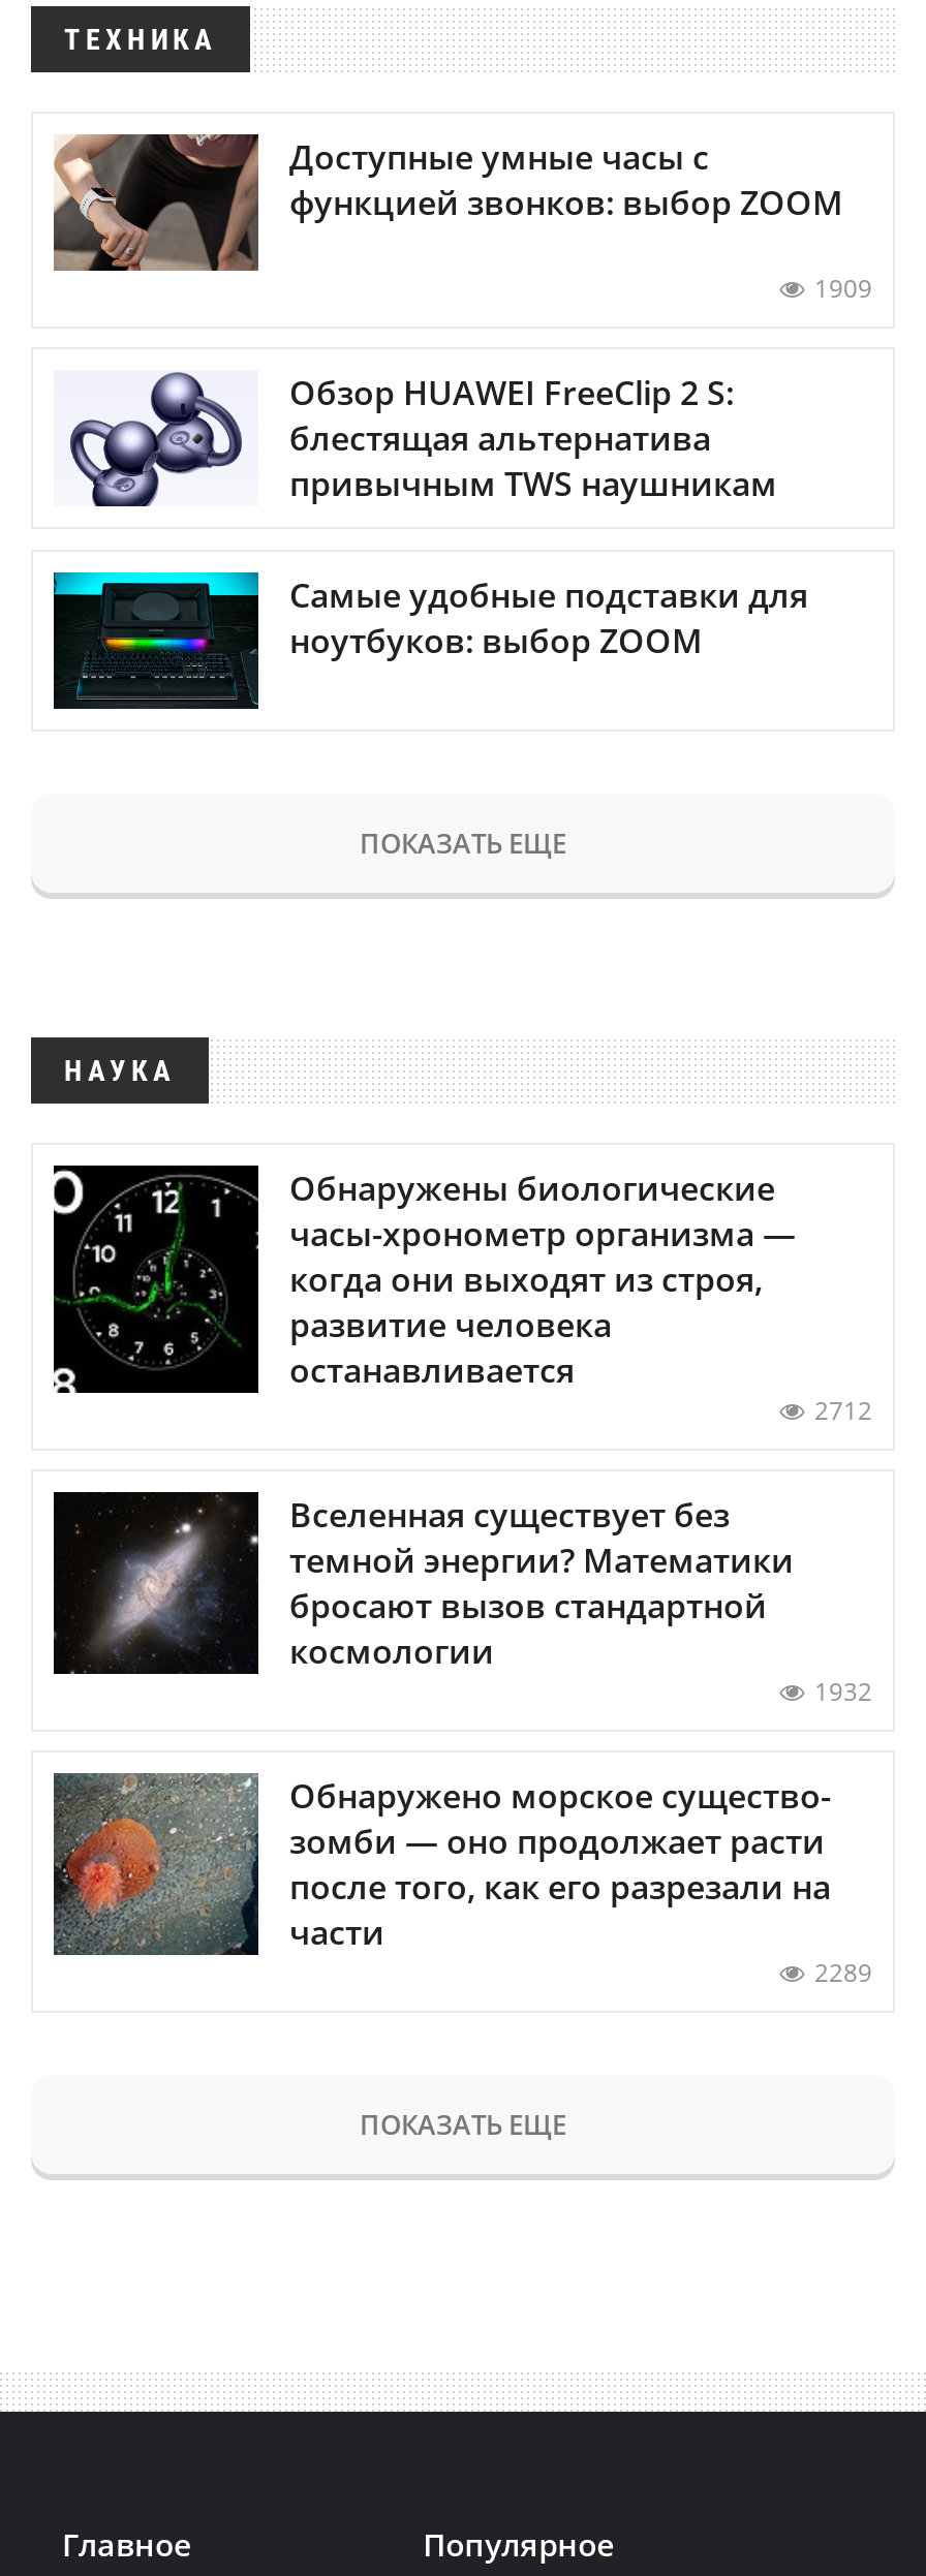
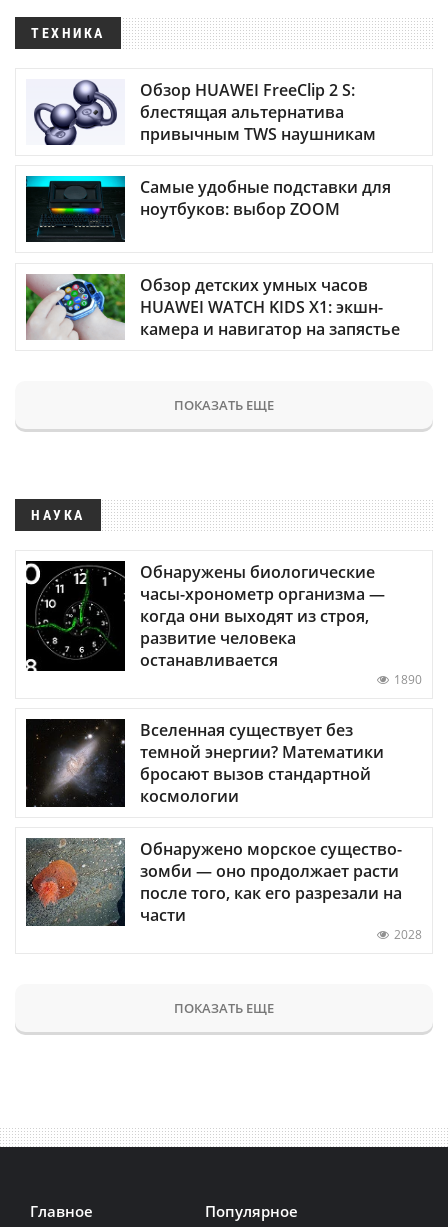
[52,132,872,306] [image] | Доступные умные часы с | функцией звонков: выбор ZOOM | 1909 -> none
moved [66,371,808,662] -> [32,79,391,220]: [image] | Обзор HUAWEI FreeClip 2 S: | блестящая альтернатива | привычным TWS наушникам | Самые удобные подставки для | ноутбуков: выбор ZOOM
none -> [25,273,400,341] [image] | Обзор детских умных часов | HUAWEI WATCH KIDS X1: экшн- | камера и навигатор на запястье
[814,1392,872,1427] 2712 -> [394,671,422,688] 1890
[814,1674,872,1709] 1932 -> none
[814,1955,872,1990] 2289 -> [394,926,422,943] 2028

